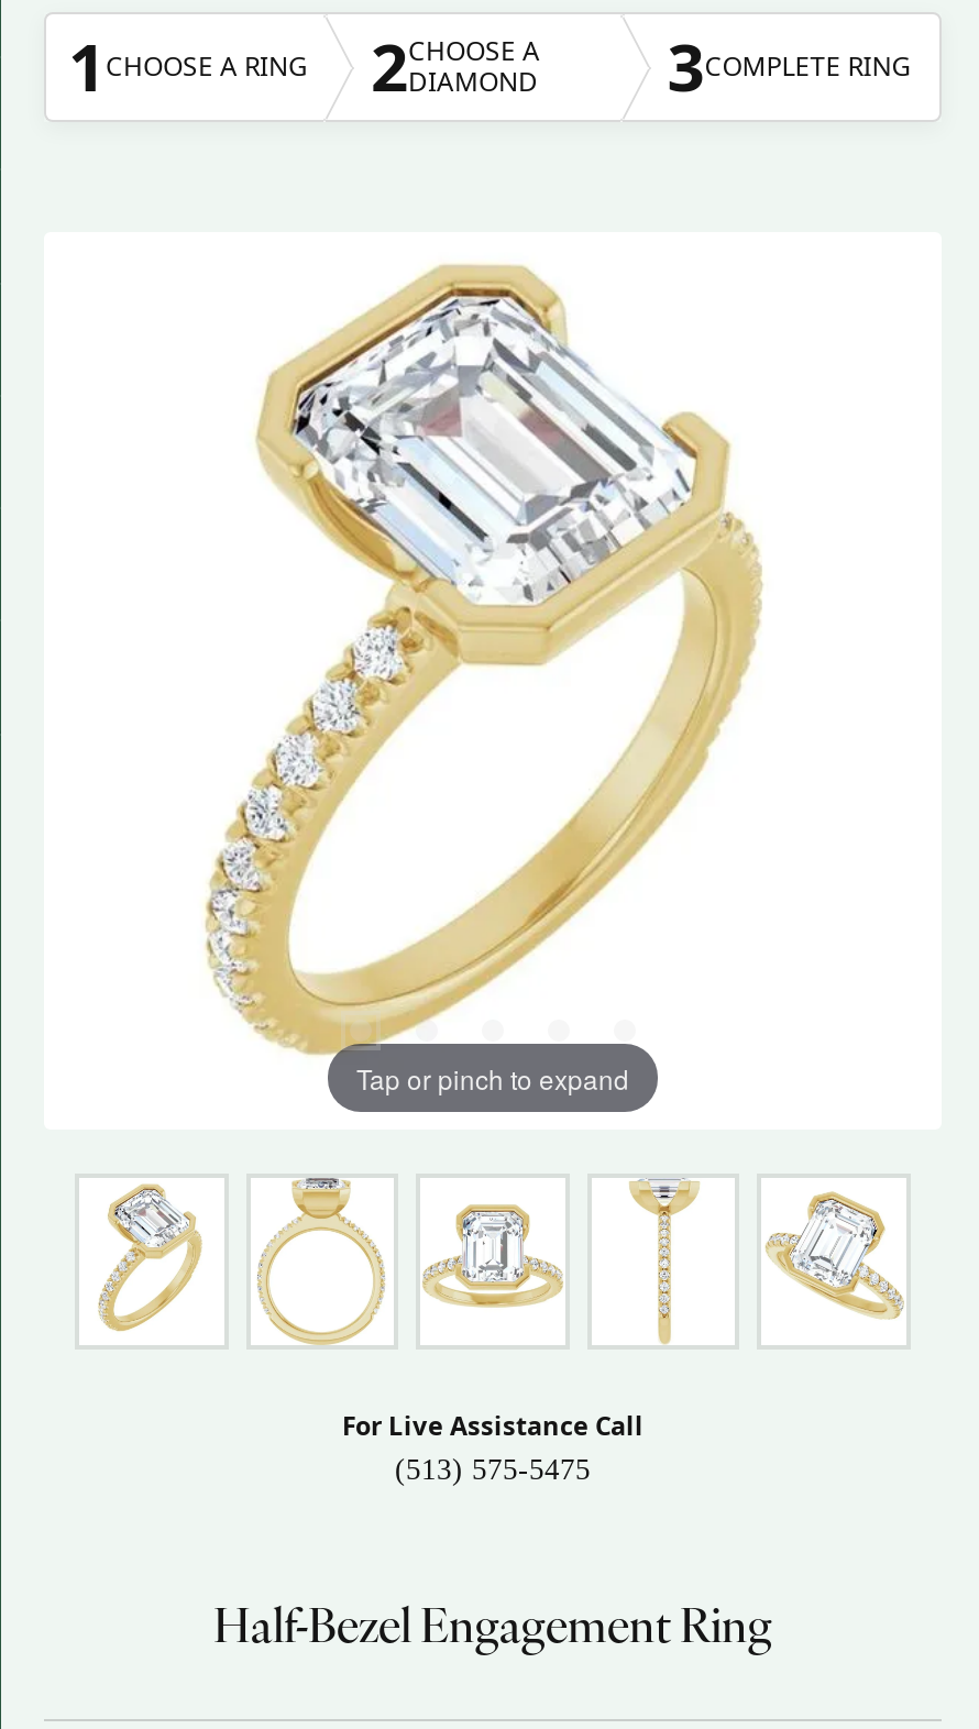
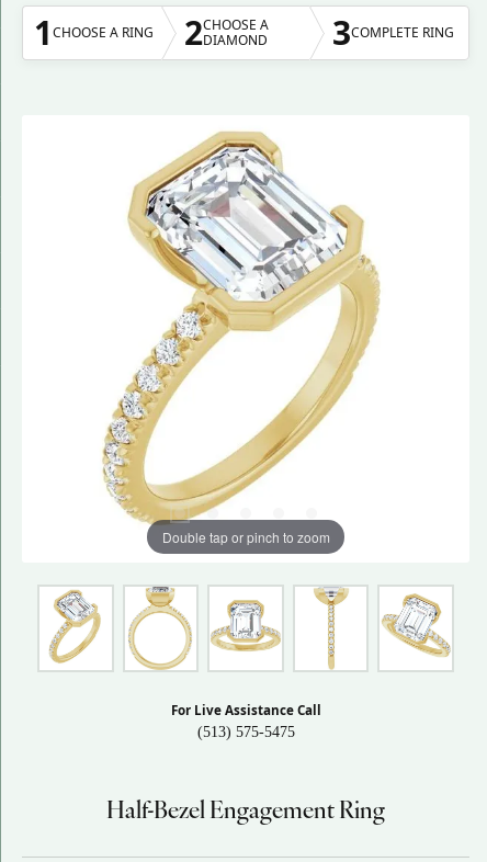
[356,1058,629,1096] Tap or pinch to expand -> [162,527,330,546] Double tap or pinch to zoom

